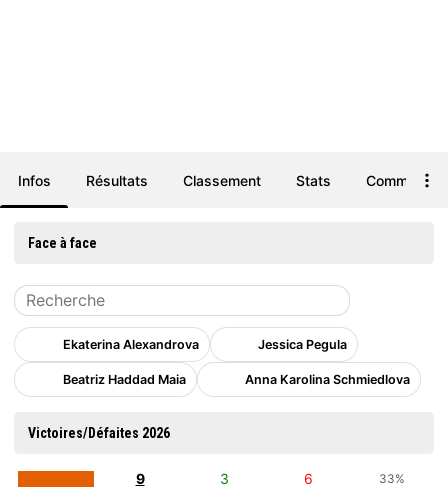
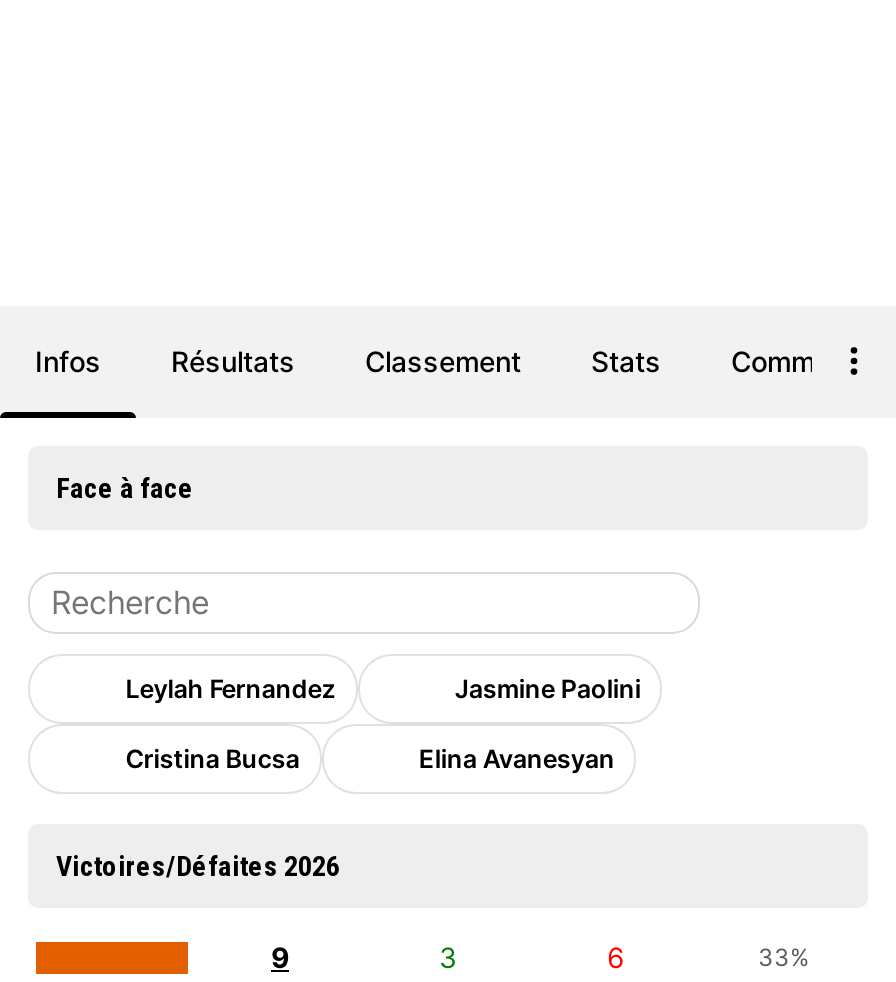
[60,337,347,352] Ekaterina Alexandrova | Jessica Pegula -> [120,674,641,704] Leylah Fernandez | Jasmine Paolini
[60,372,410,387] Beatriz Haddad Maia | Anna Karolina Schmiedlova -> [120,743,615,773] Cristina Bucsa | Elina Avanesyan

